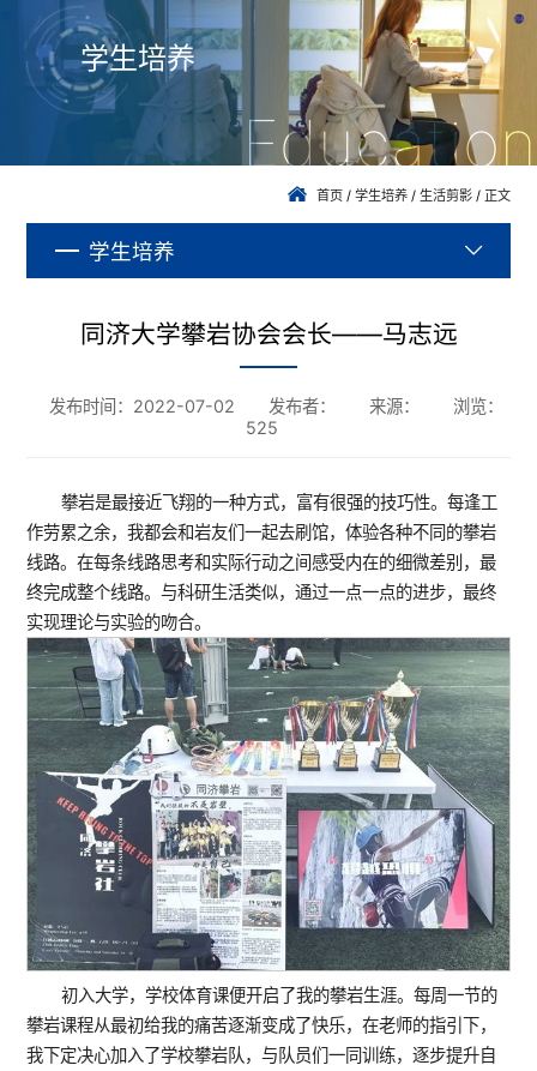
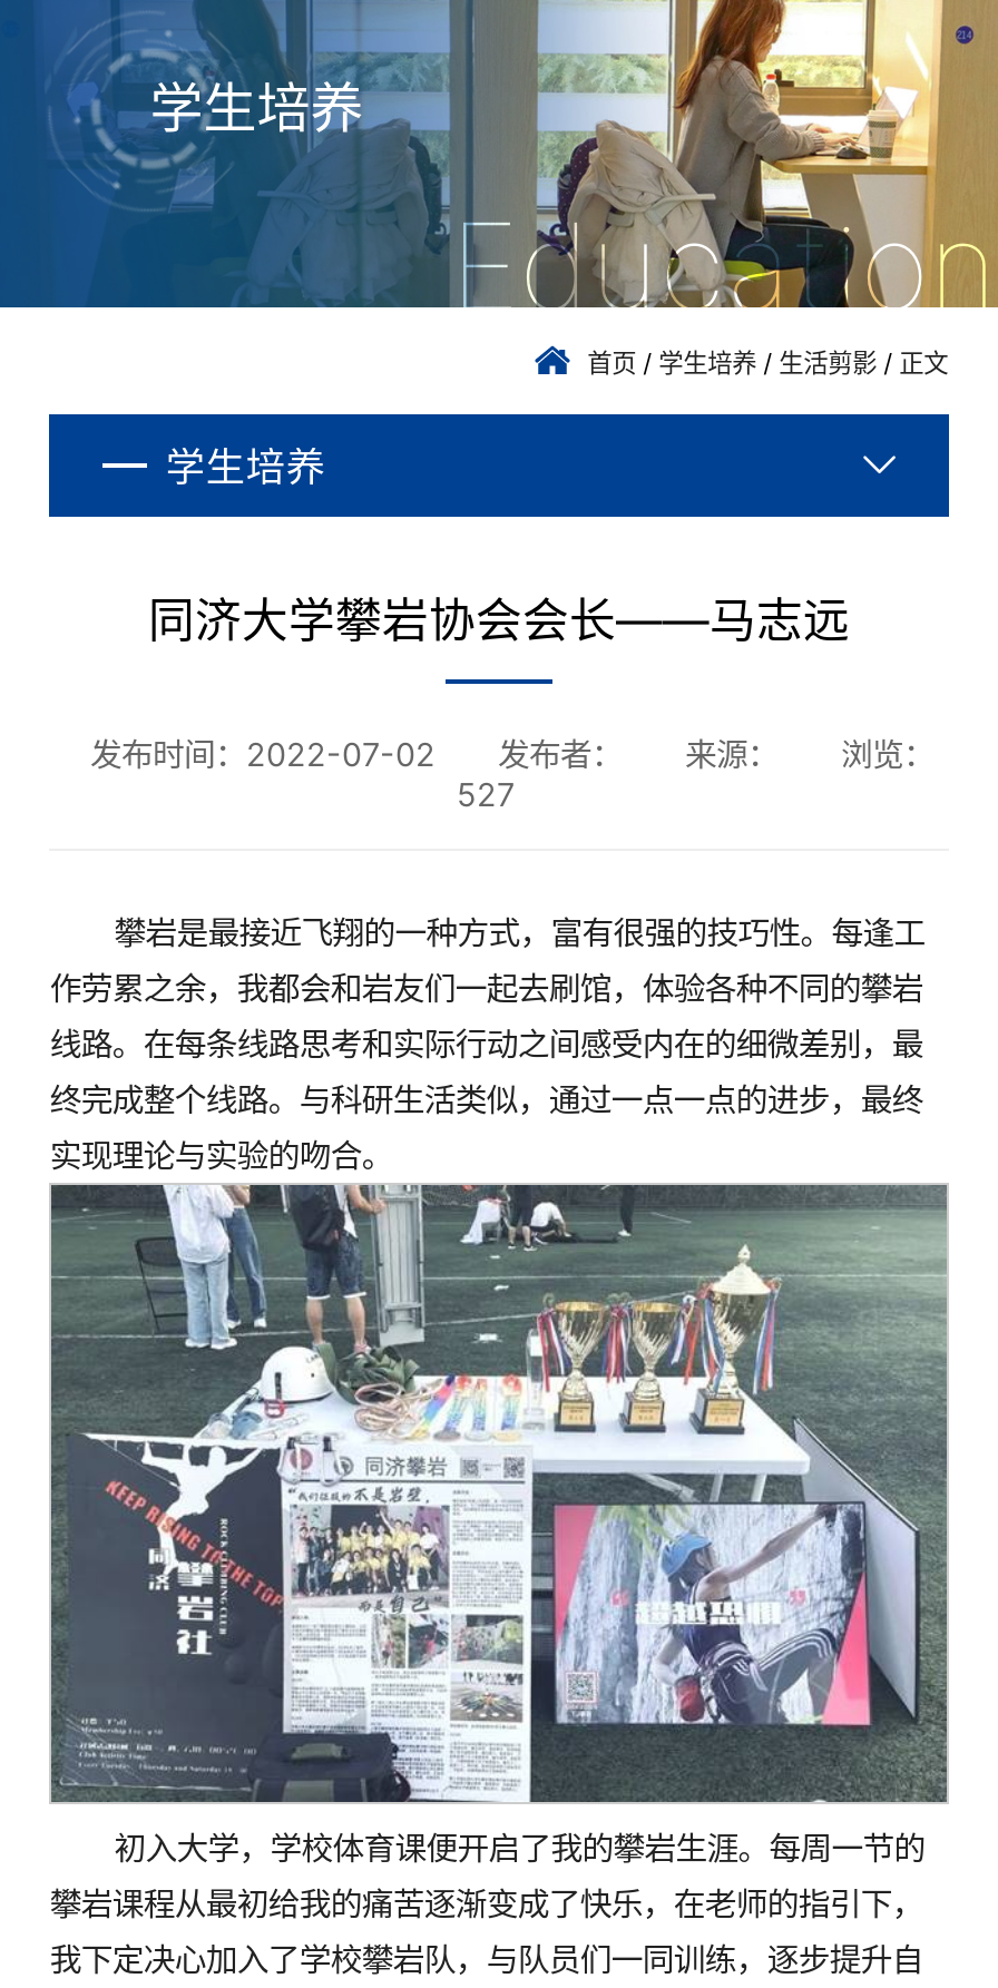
[245,417,277,438] 525 -> [457,775,515,813] 527

